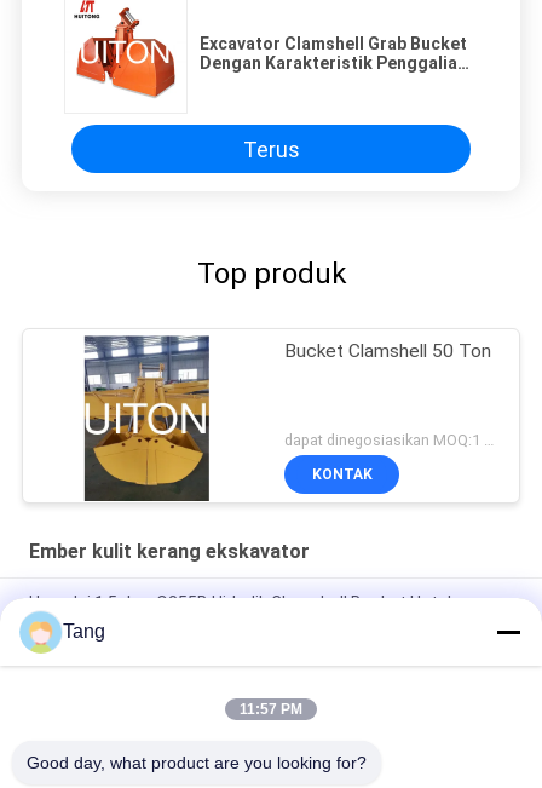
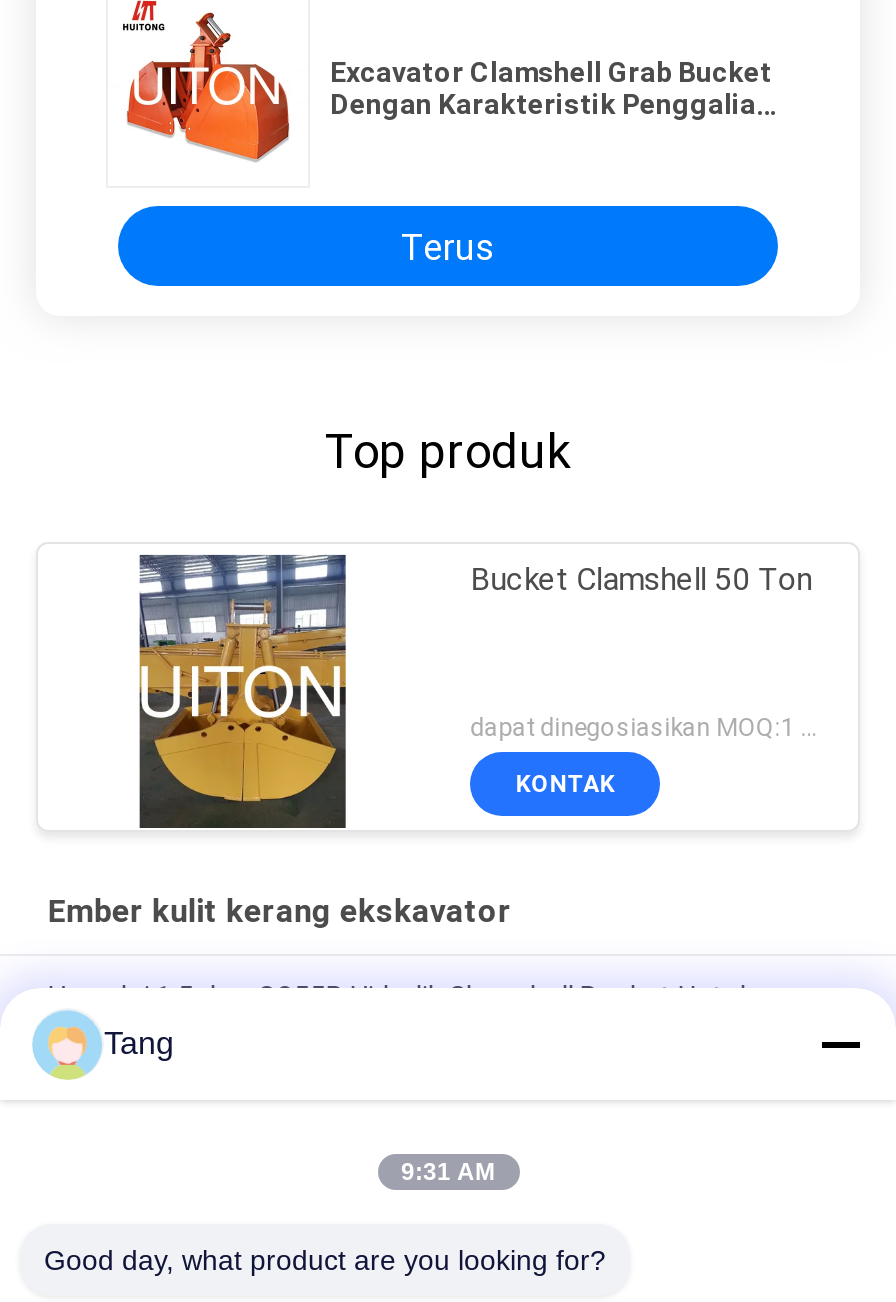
[240,701,302,718] 11:57 PM -> [401,1158,495,1186] 9:31 AM

